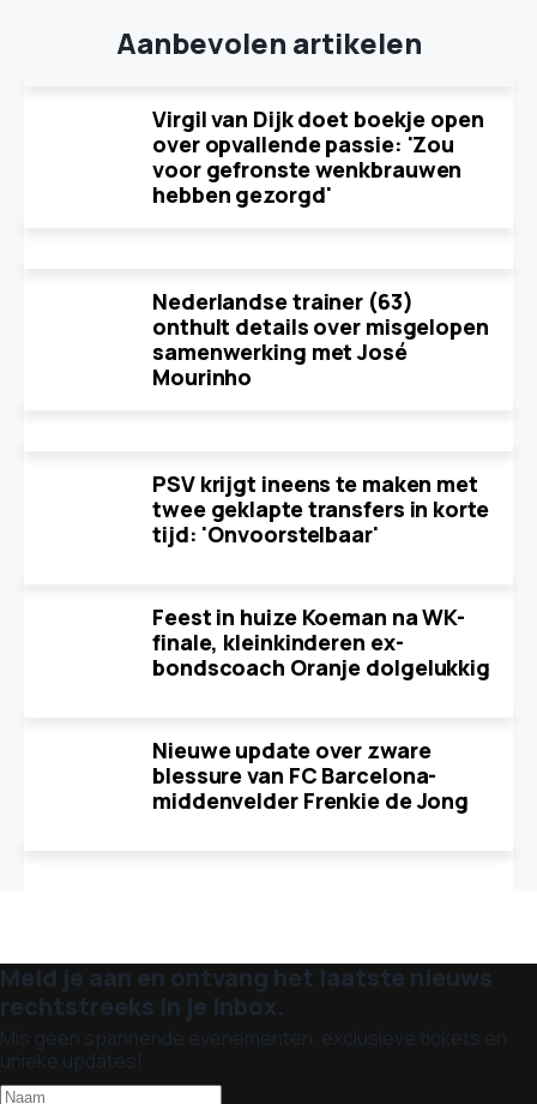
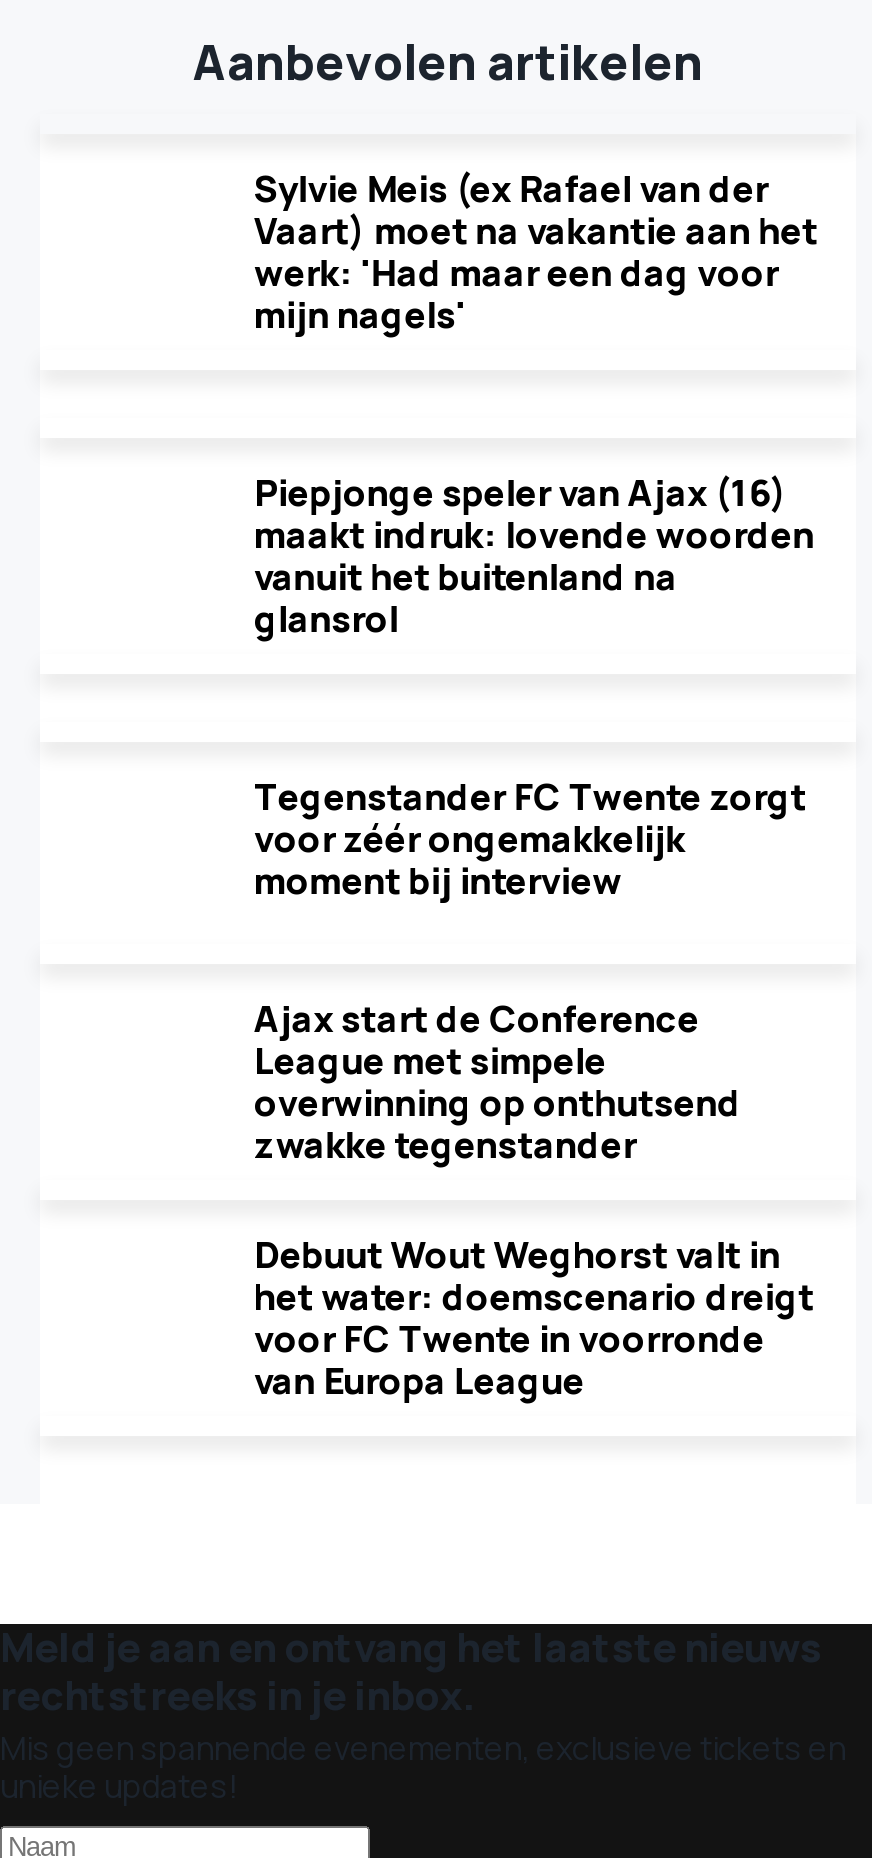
[152,104,484,209] Virgil van Dijk doet boekje open | over opvallende passie: 'Zou | voor gefronste wenkbrauwen | hebben gezorgd' -> [254,164,818,338] Sylvie Meis (ex Rafael van der | Vaart) moet na vakantie aan het | werk: 'Had maar een dag voor | mijn nagels'
[152,287,489,391] Nederlandse trainer (63) | onthult details over misgelopen | samenwerking met José | Mourinho -> [254,468,814,642] Piepjonge speler van Ajax (16) | maakt indruk: lovende woorden | vanuit het buitenland na | glansrol
[152,469,489,548] PSV krijgt ineens te maken met | twee geklapte transfers in korte | tijd: 'Onvoorstelbaar' -> [254,772,806,904] Tegenstander FC Twente zorgt | voor zéér ongemakkelijk | moment bij interview
[152,602,490,682] Feest in huize Koeman na WK- | finale, kleinkinderen ex- | bondscoach Oranje dolgelukkig -> [254,994,741,1168] Ajax start de Conference | League met simpele | overwinning op onthutsend | zwakke tegenstander
[152,736,469,815] Nieuwe update over zware | blessure van FC Barcelona- | middenvelder Frenkie de Jong -> [254,1230,814,1404] Debuut Wout Weghorst valt in | het water: doemscenario dreigt | voor FC Twente in voorronde | van Europa League

